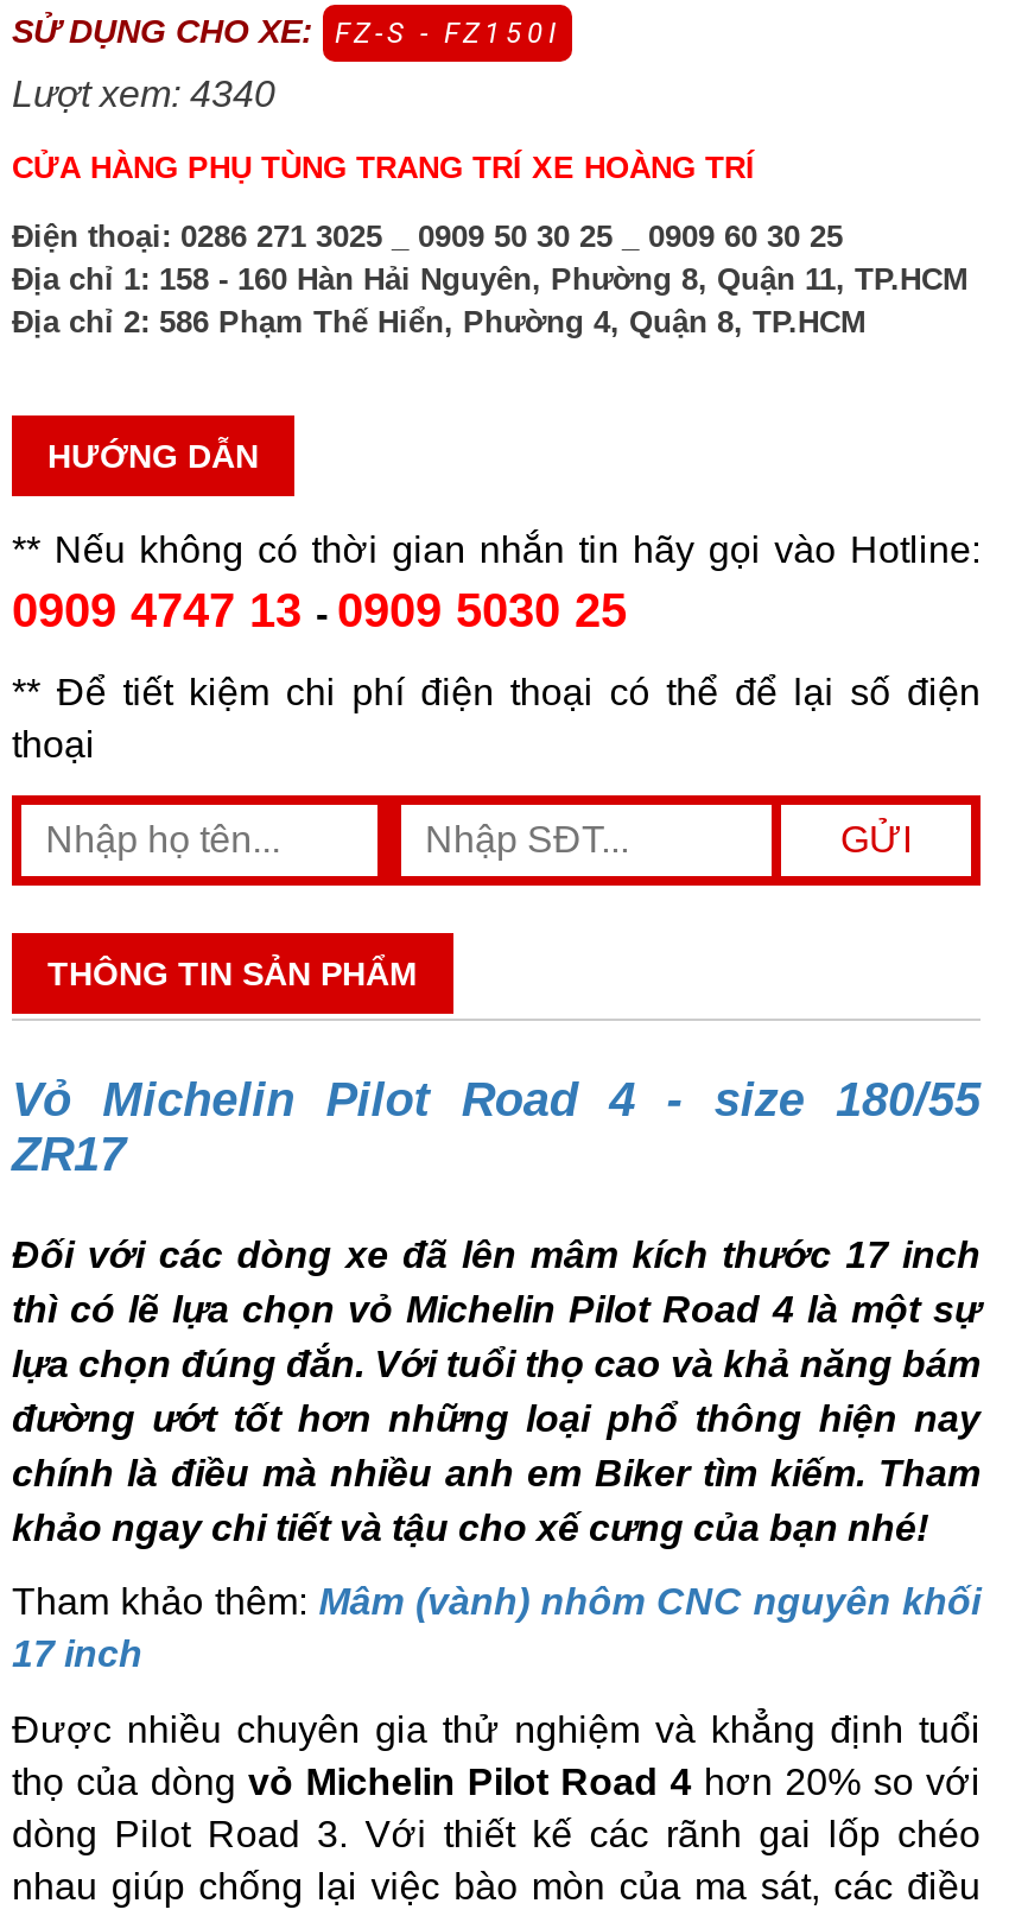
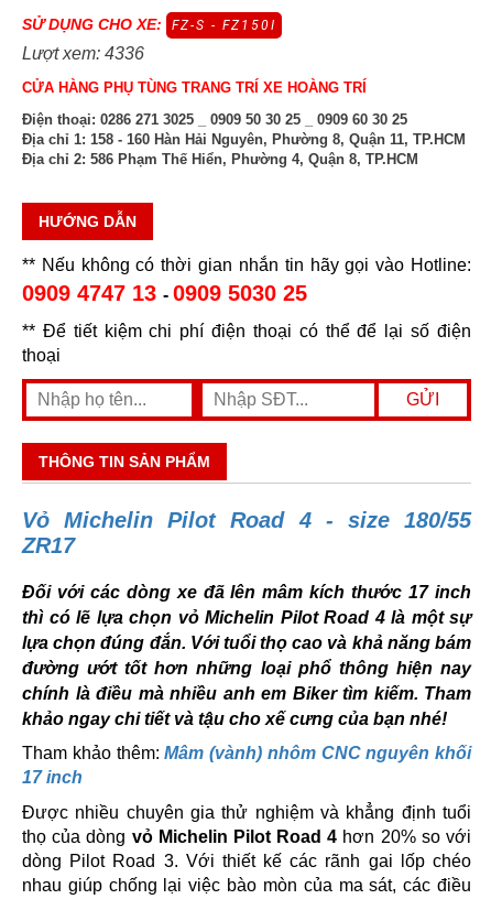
[12,73,275,114] Lượt xem: 4340 -> [22,44,144,63] Lượt xem: 4336

